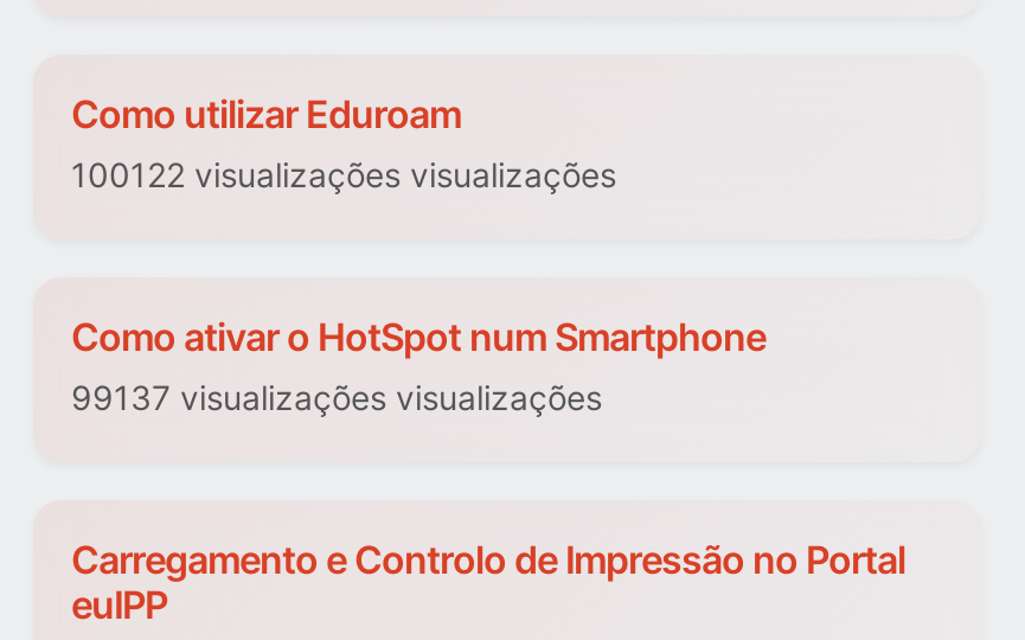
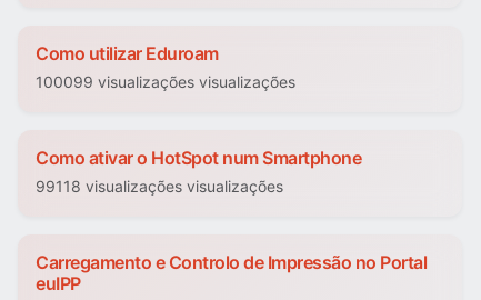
[71,155,616,196] 100122 visualizações visualizações -> [36,73,295,92] 100099 visualizações visualizações
[71,378,602,418] 99137 visualizações visualizações -> [36,177,283,196] 99118 visualizações visualizações

